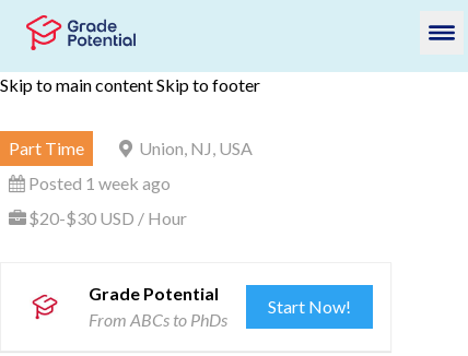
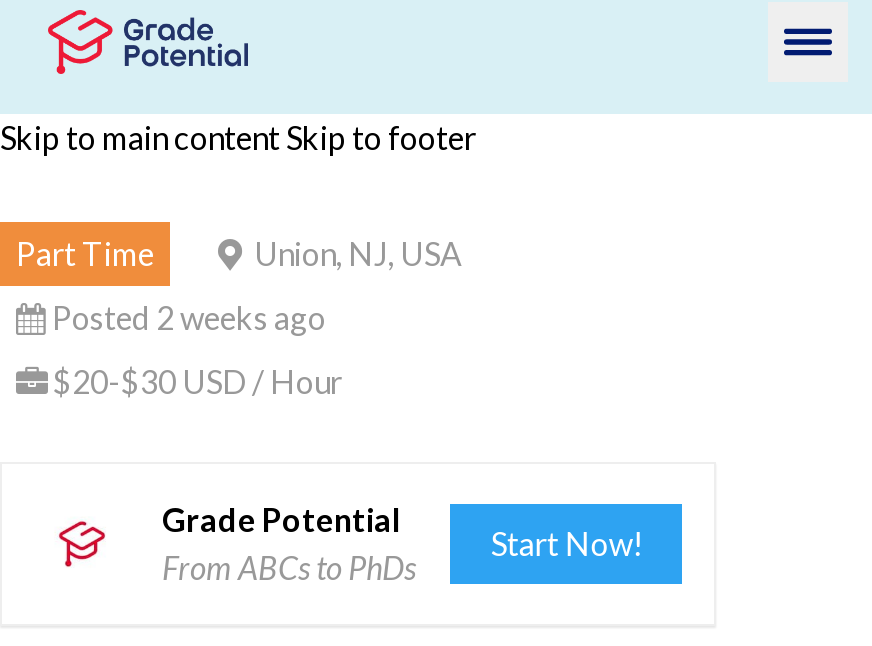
[28,173,171,193] Posted 1 week ago -> [52,298,326,336] Posted 2 weeks ago

